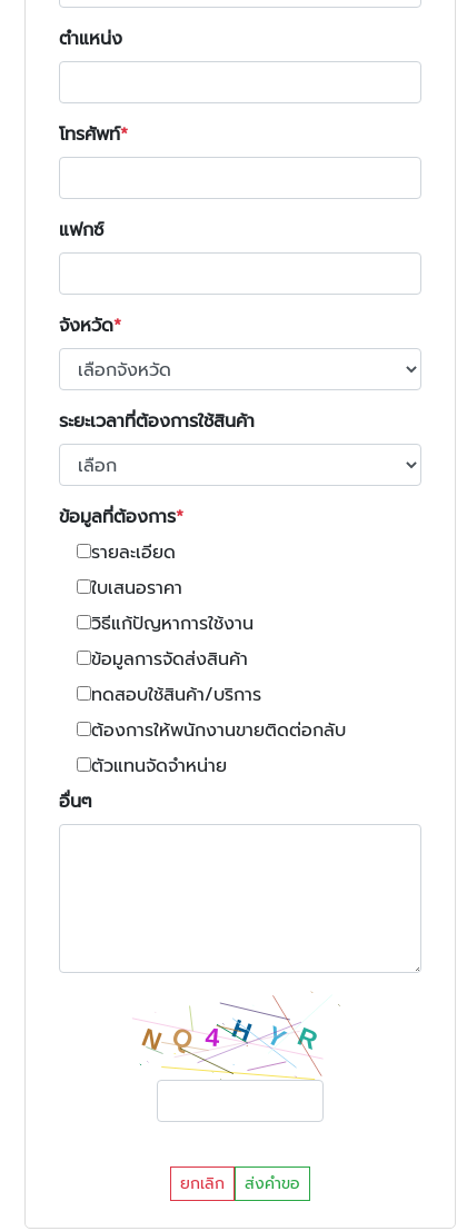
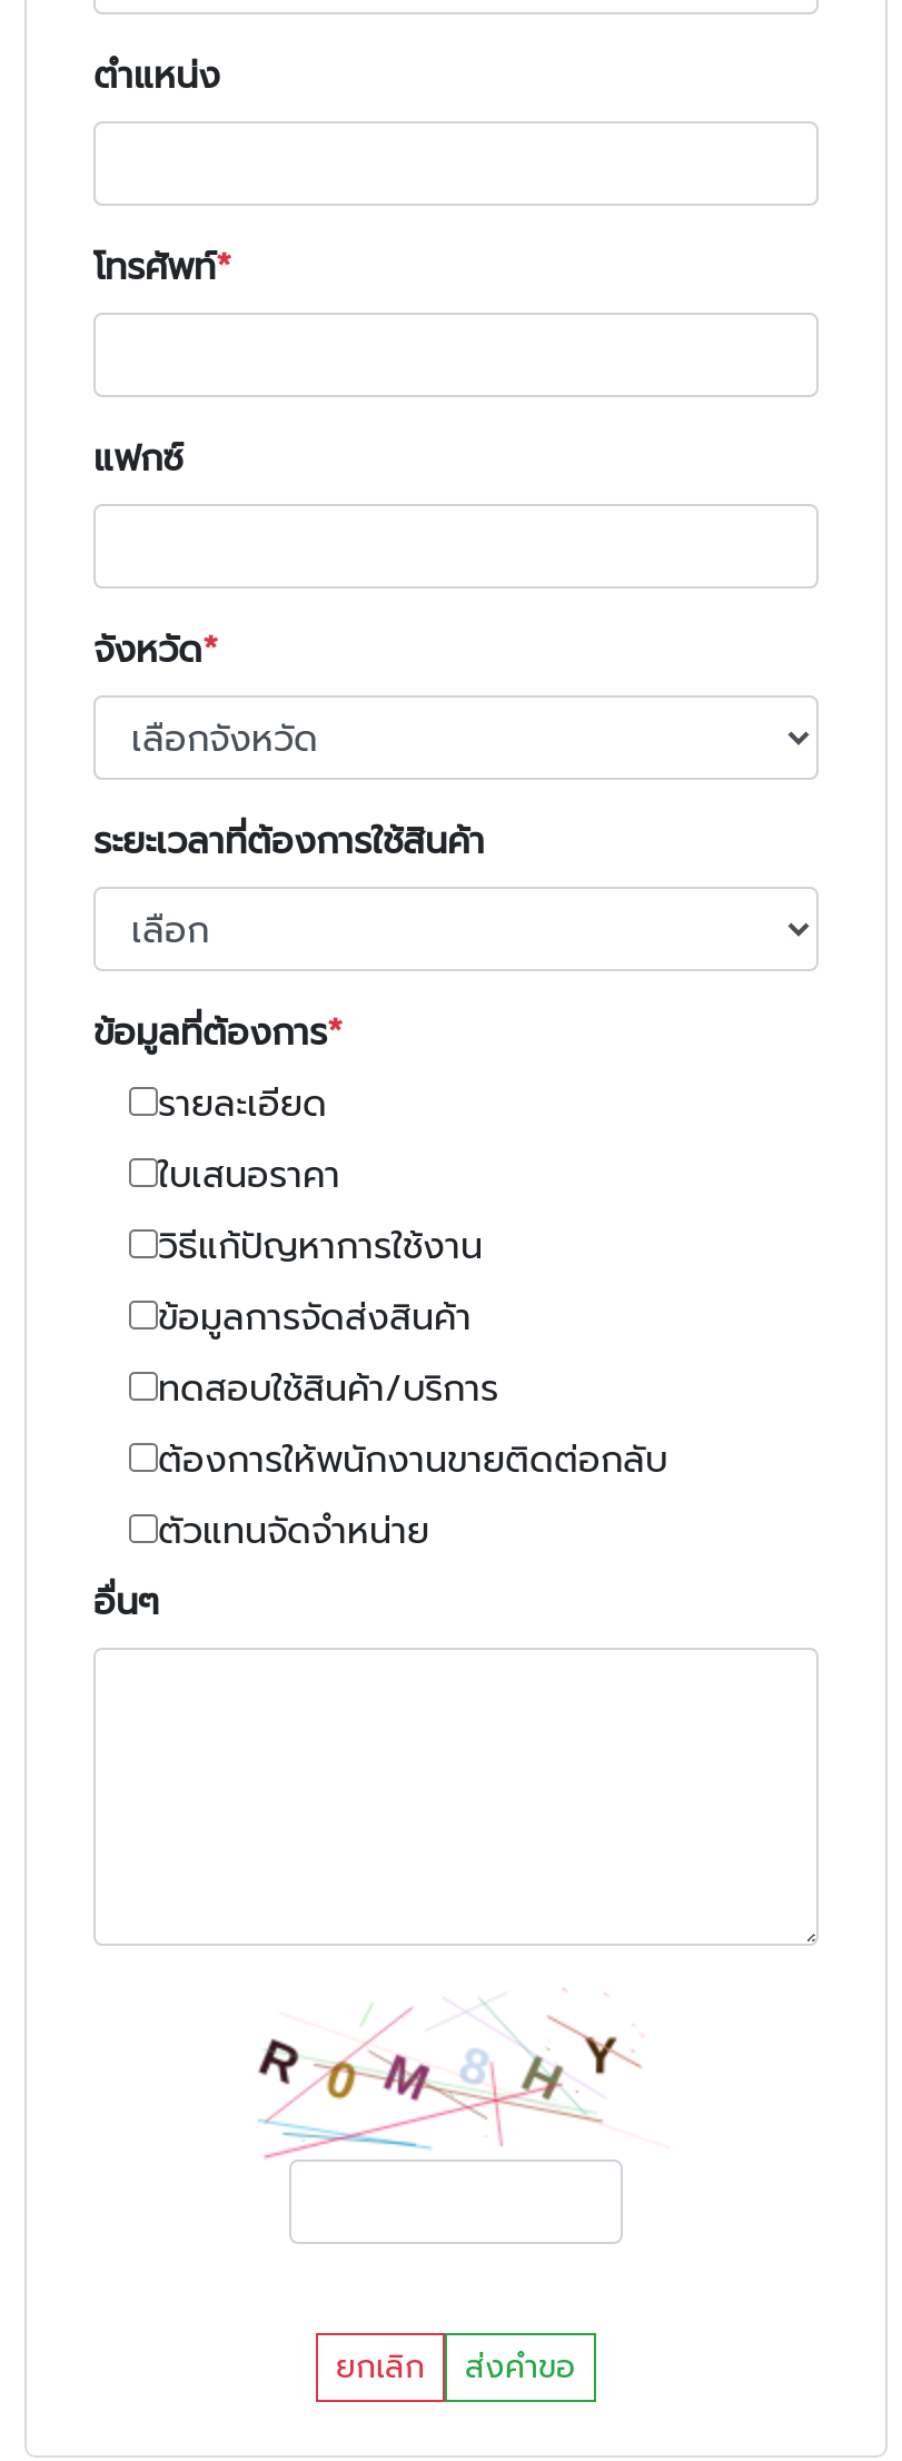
[135,992,340,1081] [image] -> [256,1997,643,2159] [image]

